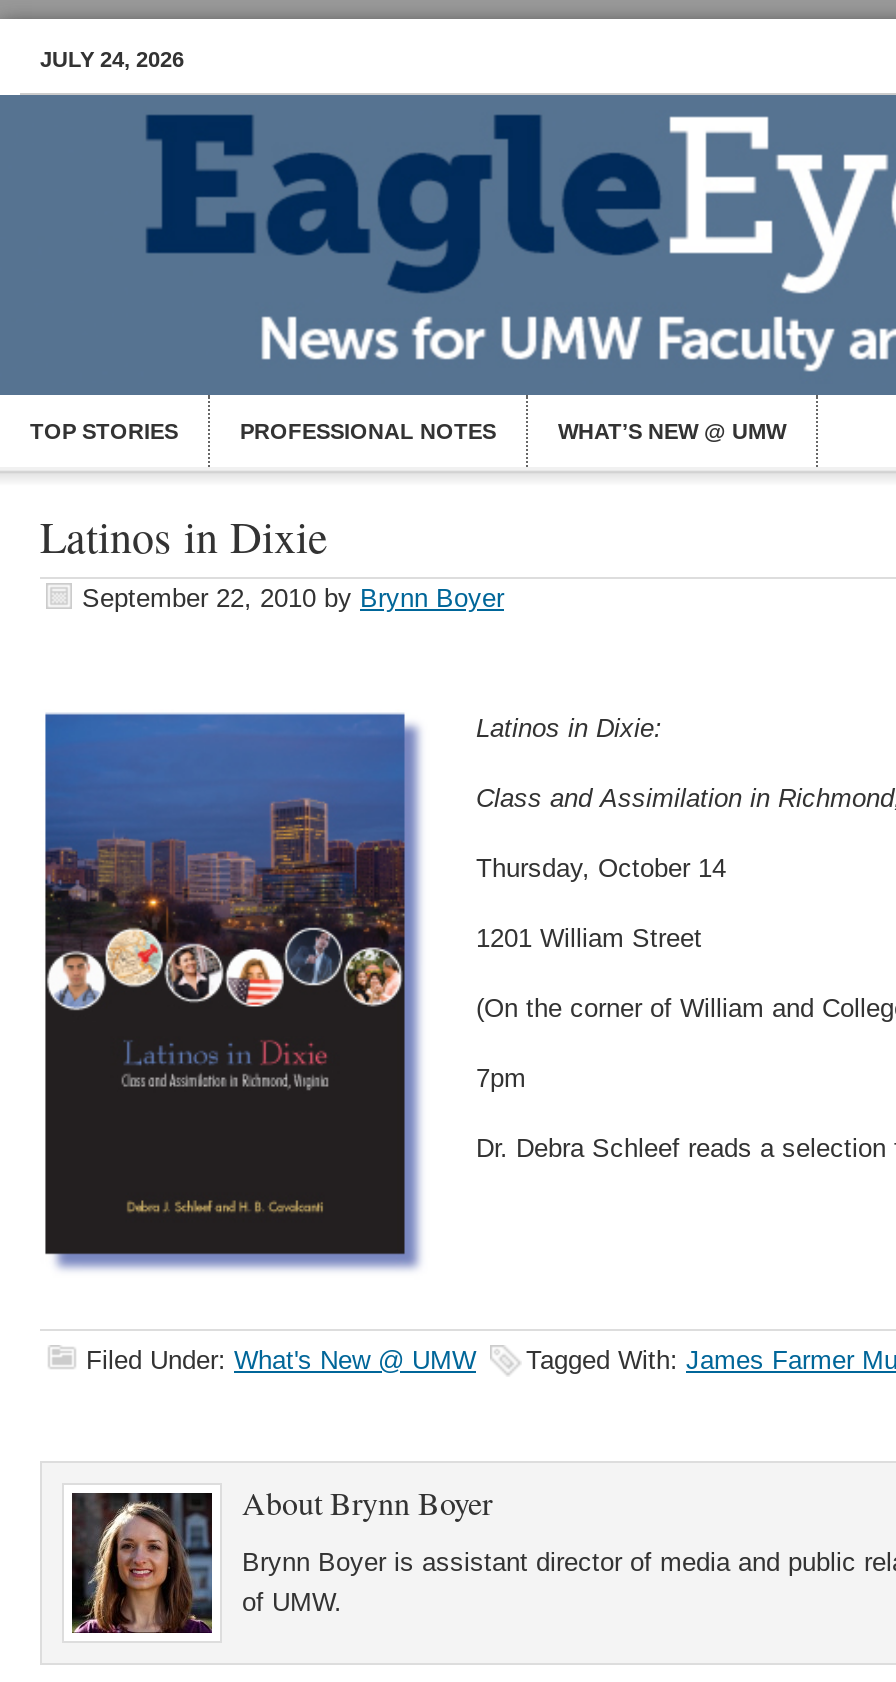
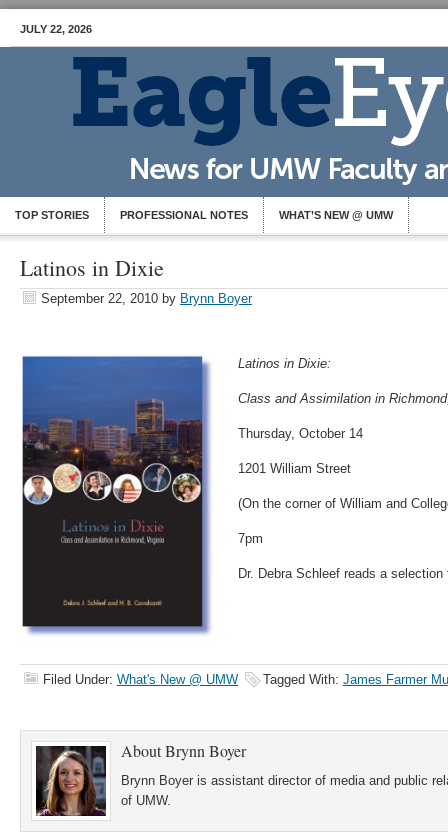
[40,47,184,71] JULY 24, 2026 -> [20,23,92,35] JULY 22, 2026

